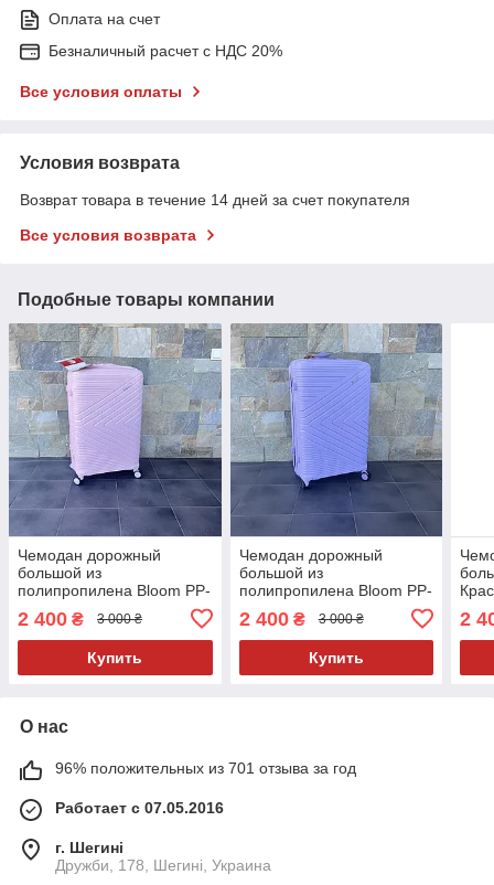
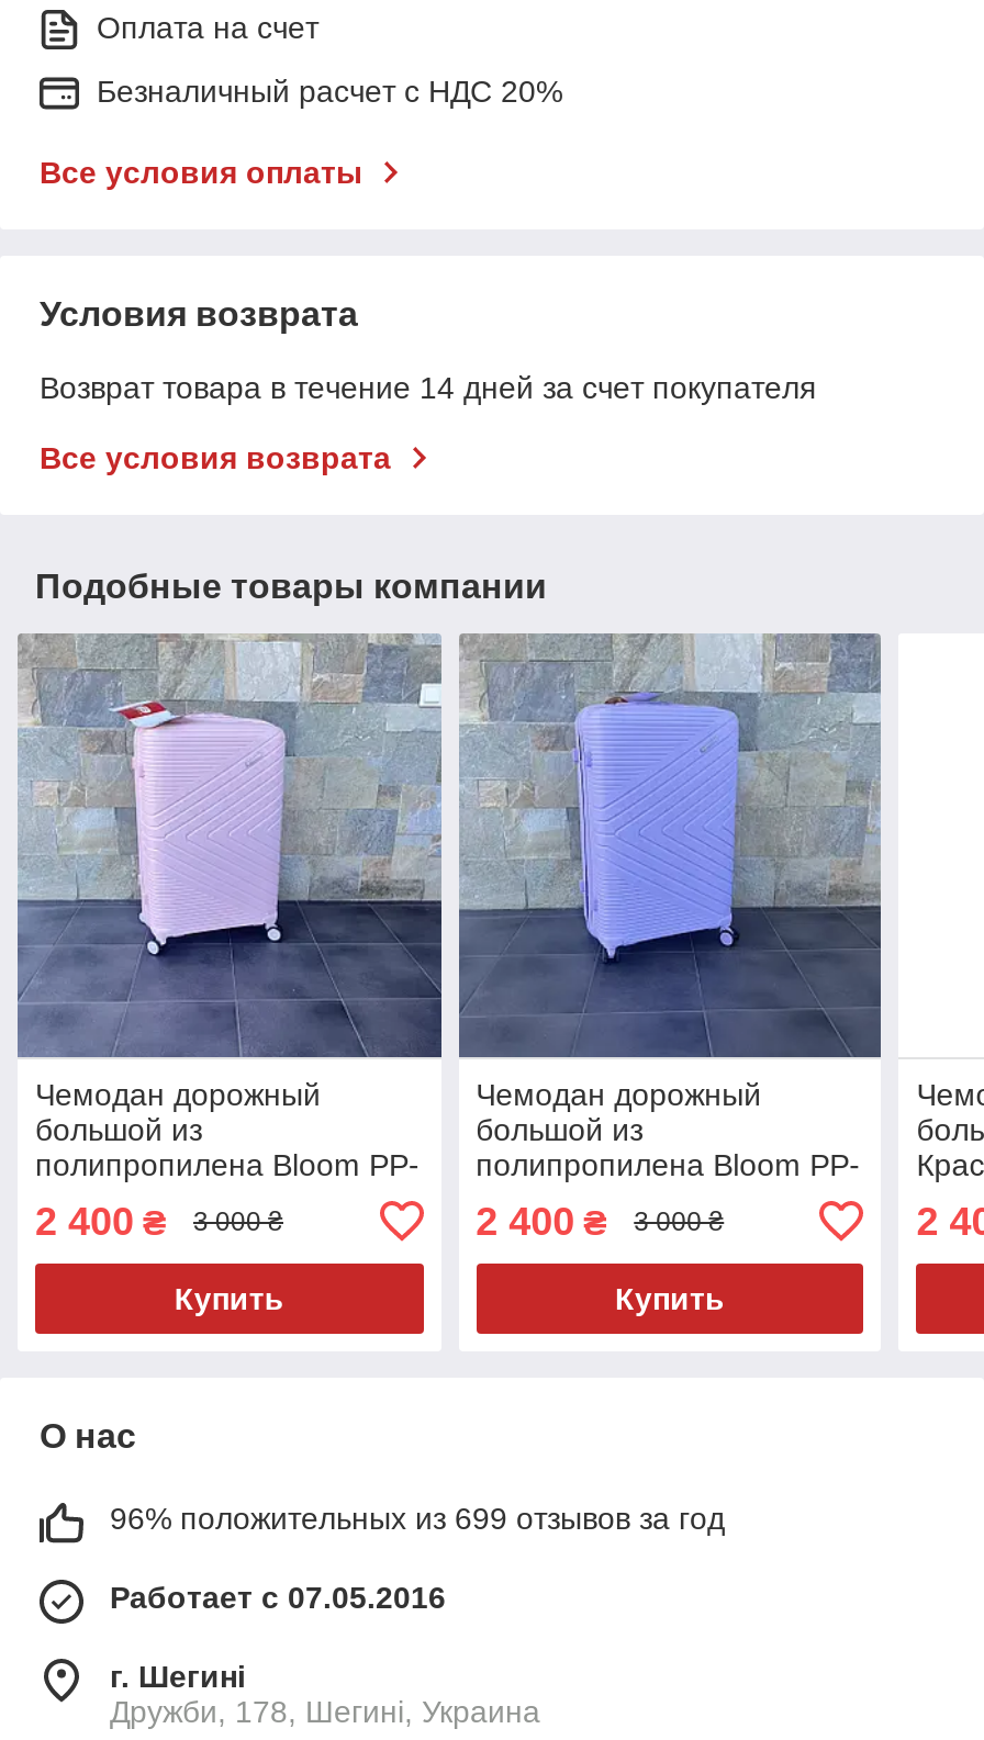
[55,759,356,777] 96% положительных из 701 отзыва за год -> [110,1500,725,1535] 96% положительных из 699 отзывов за год

